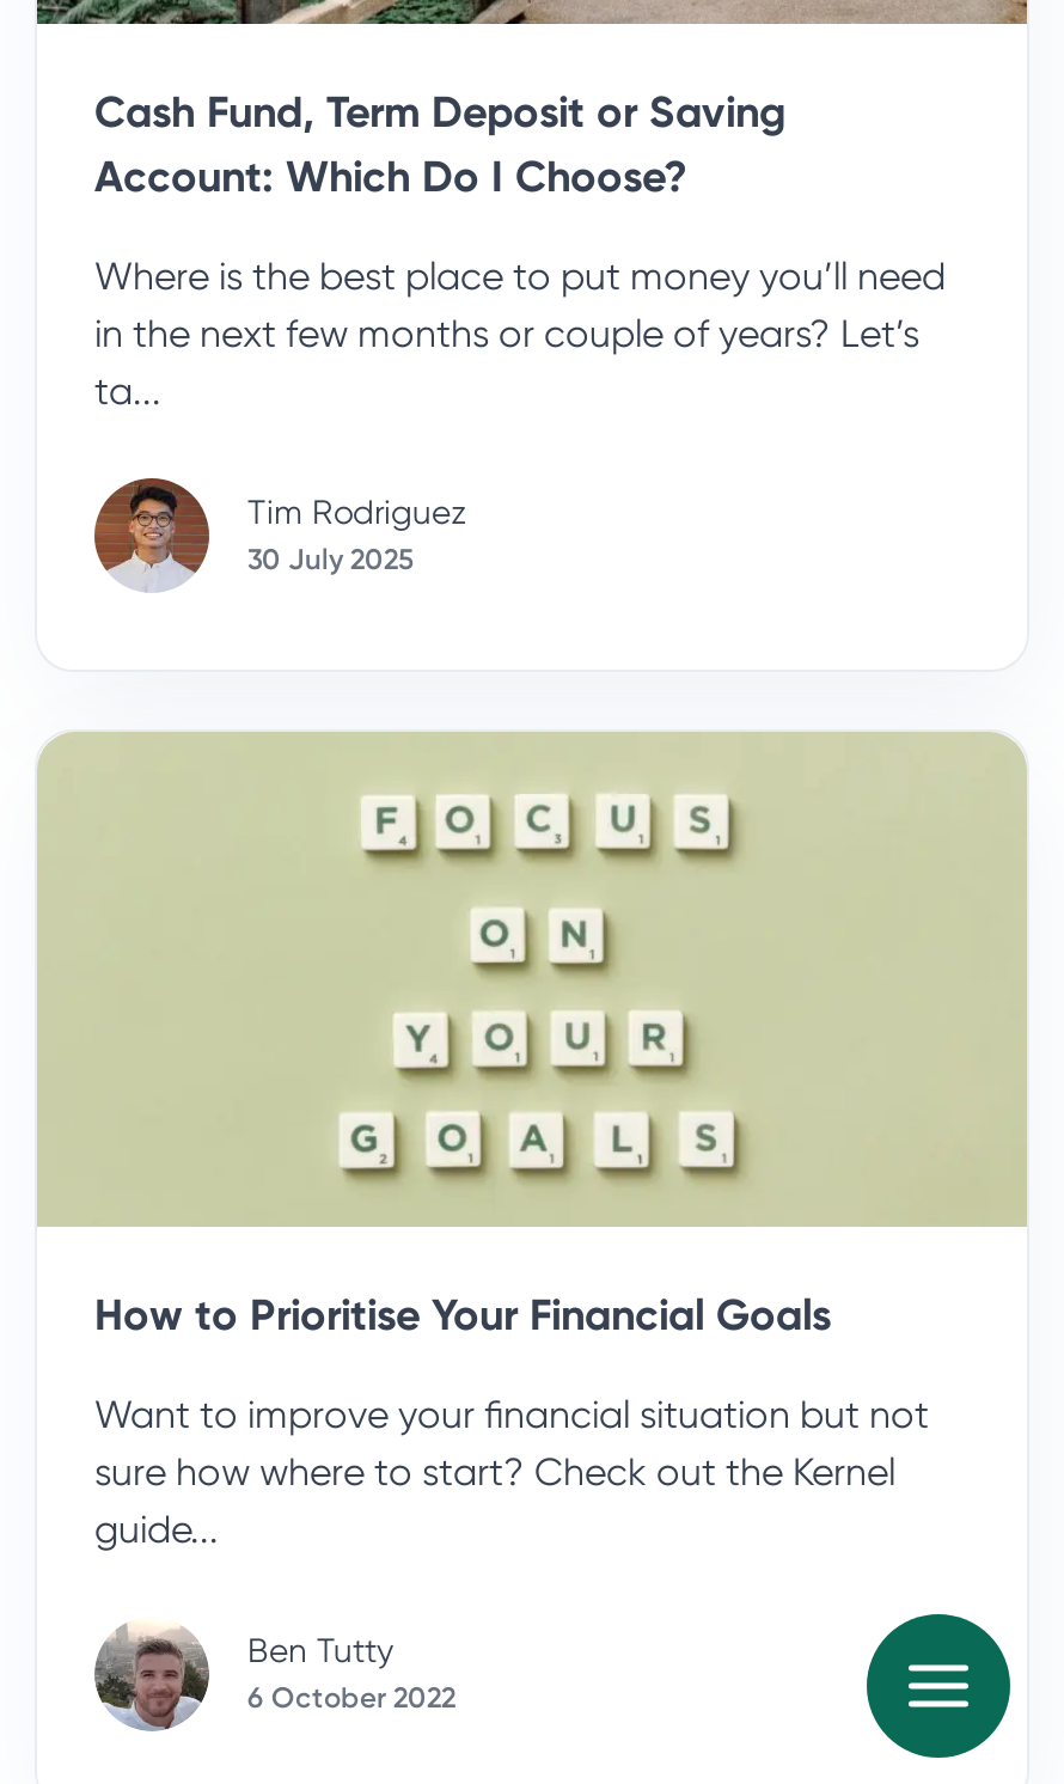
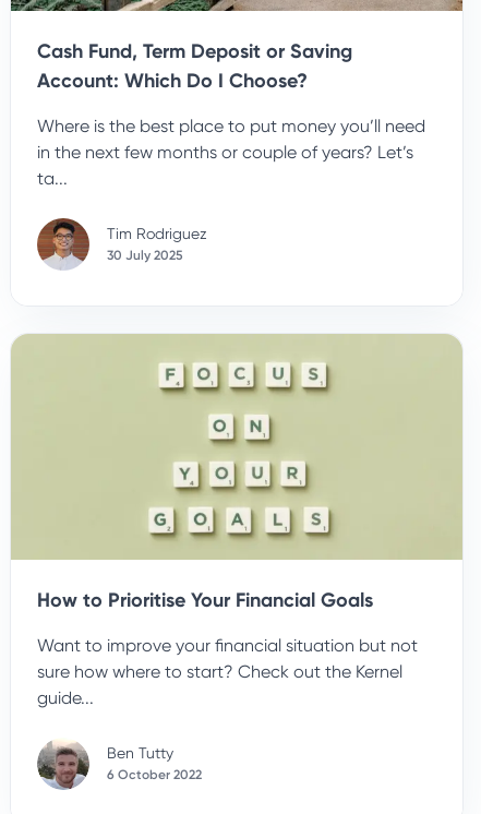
[864,1612,1013,1760] [image] -> none

